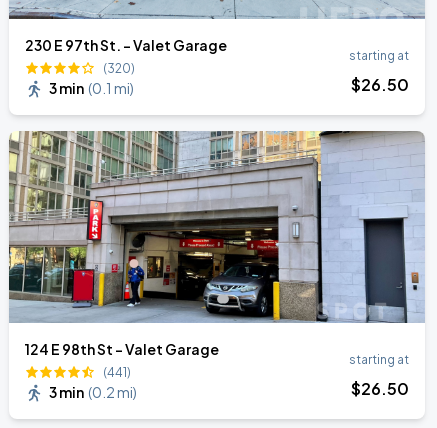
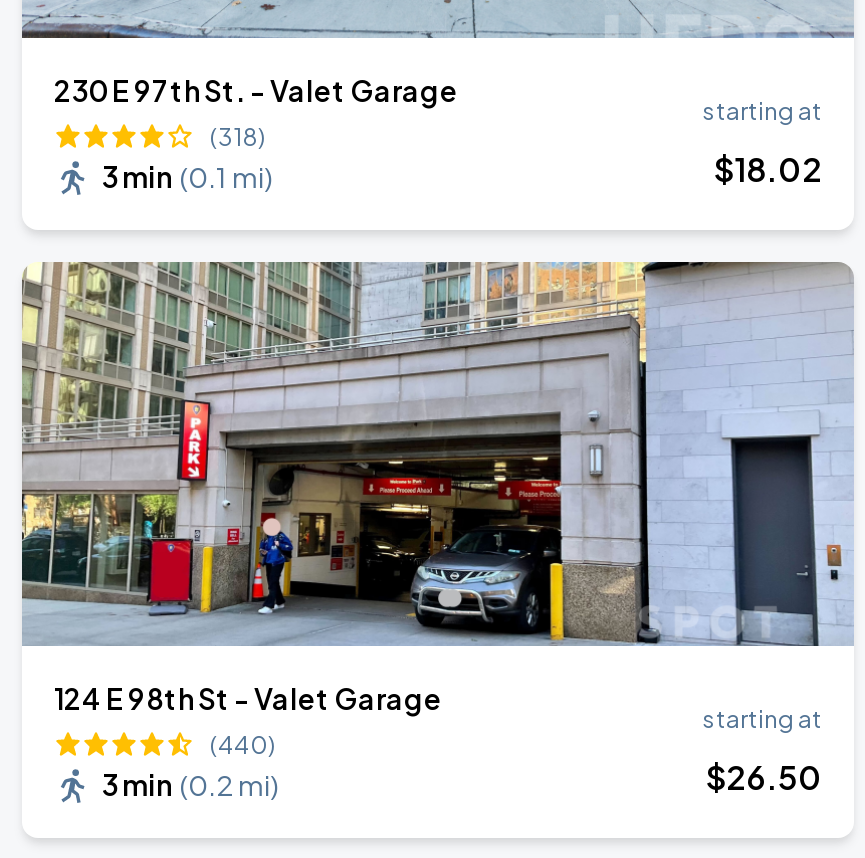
[103,61,135,76] (320) -> [210,122,266,152] (318)
[351,74,409,95] $26.50 -> [714,148,822,190] $18.02
[103,365,131,380] (441) -> [210,730,276,760] (440)

